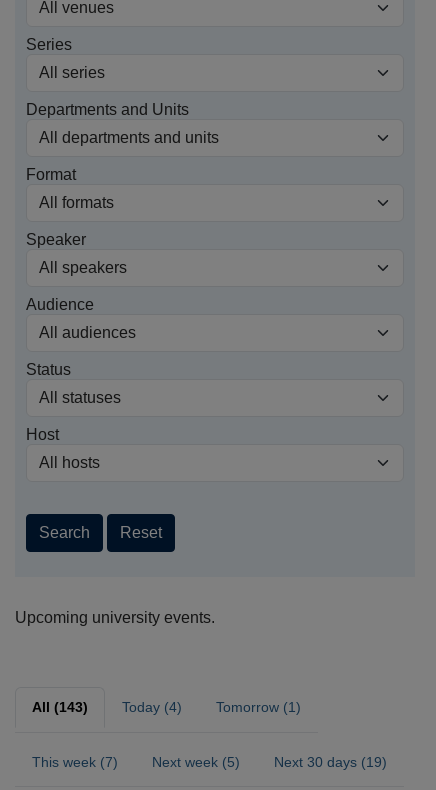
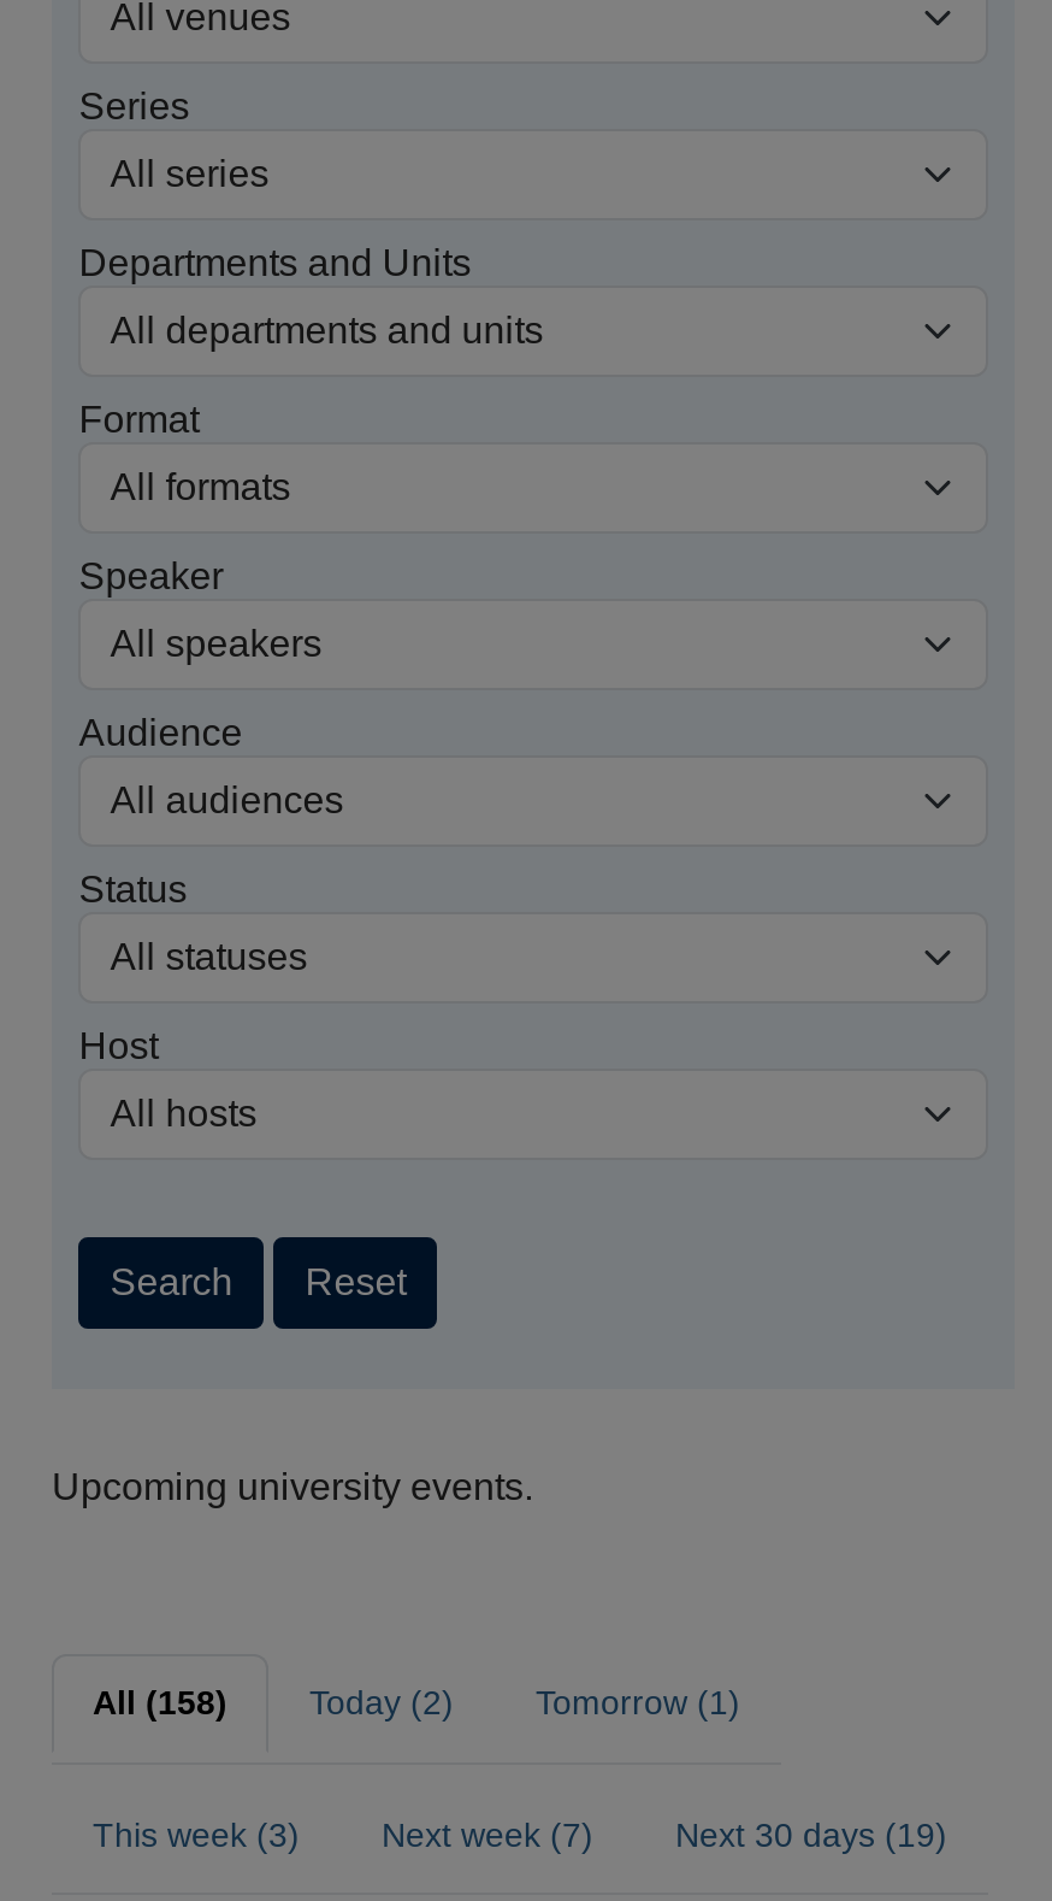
[32,699,88,715] All (143) -> [93,1683,227,1722] All (158)
[122,699,182,715] Today (4) -> [309,1683,454,1722] Today (2)
[32,754,118,770] This week (7) -> [93,1815,300,1853] This week (3)
[152,754,240,770] Next week (5) -> [382,1815,593,1853] Next week (7)

